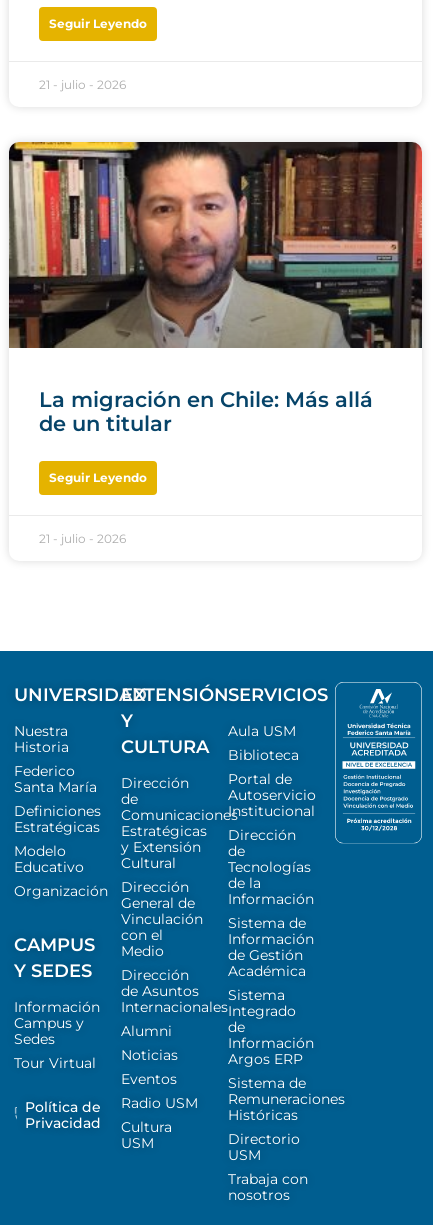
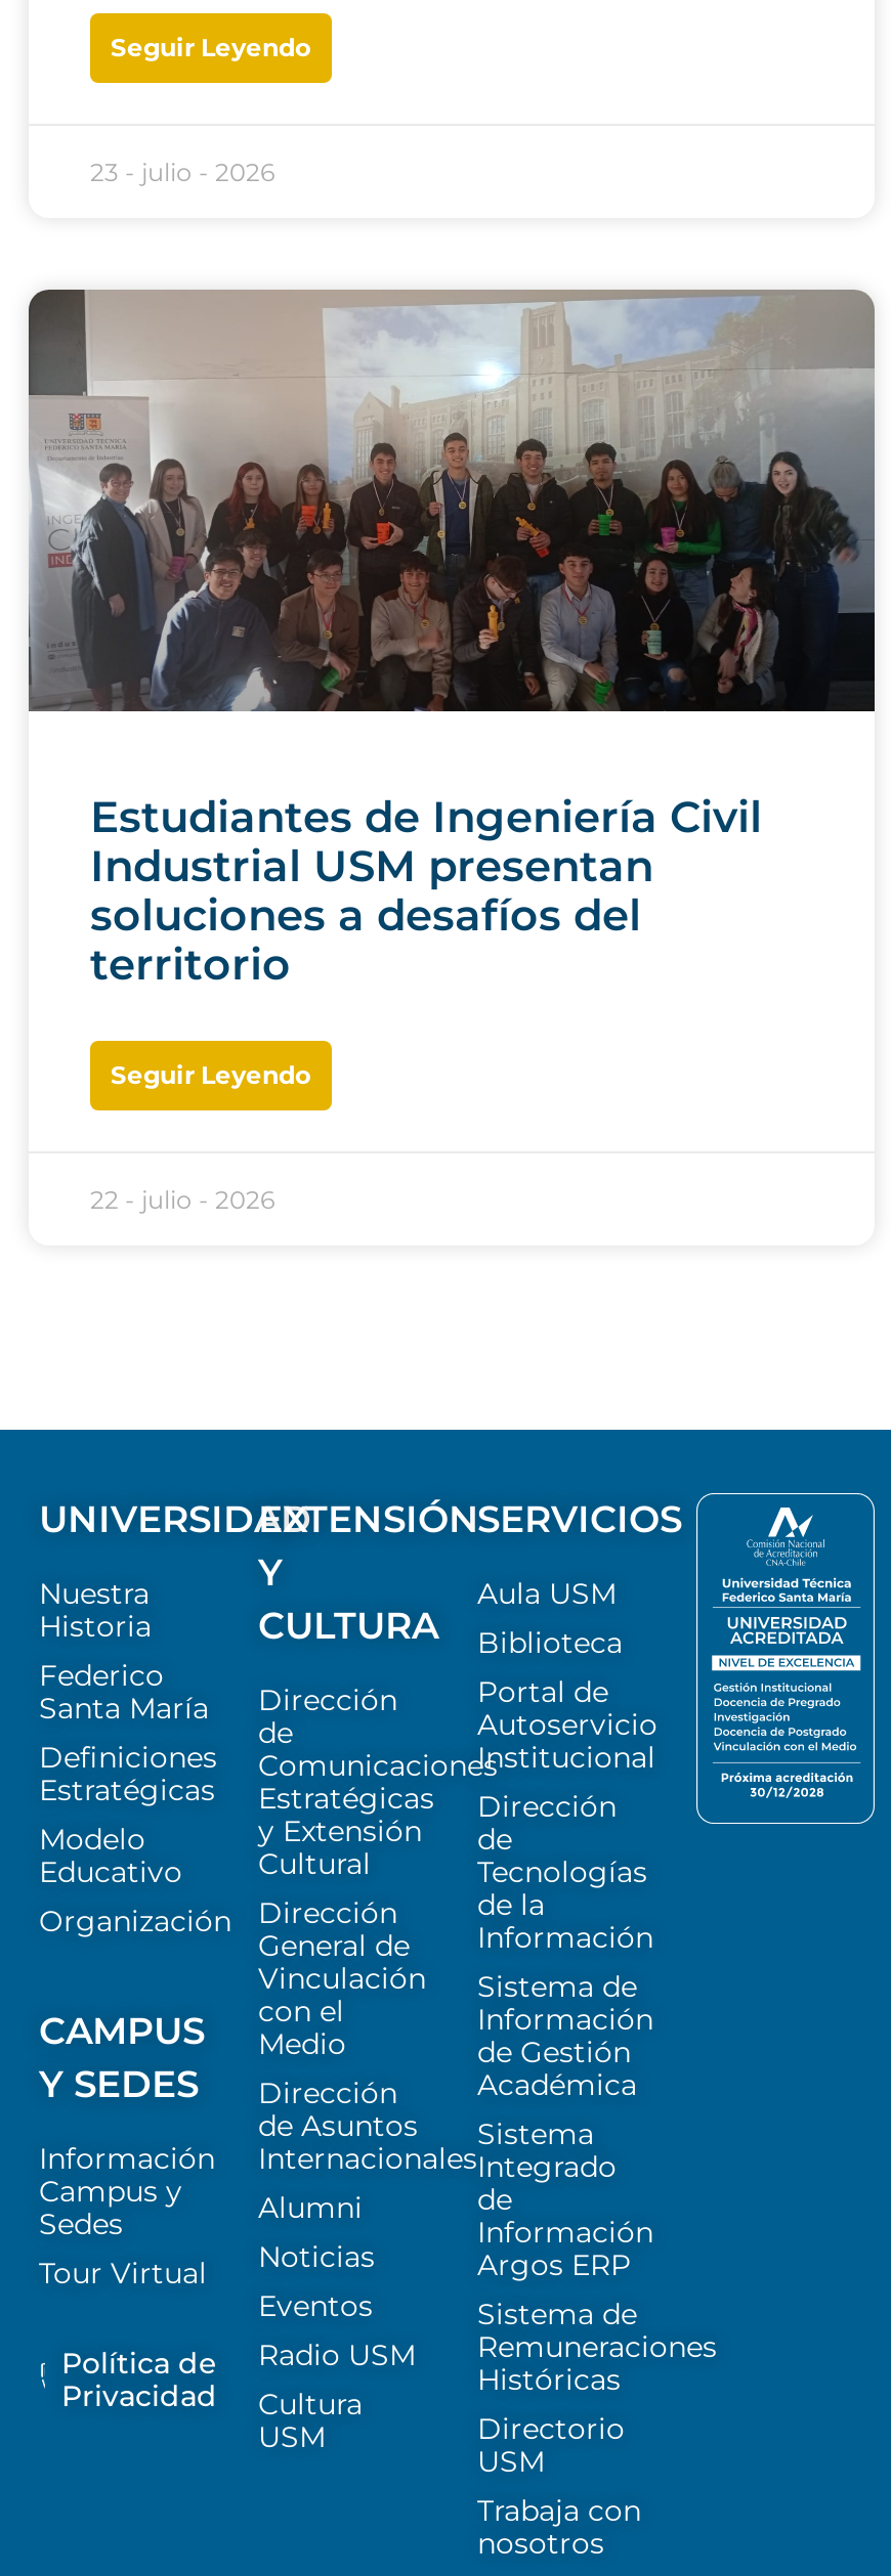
[39,77,126,92] 21 - julio - 2026 -> [90,156,274,187] 23 - julio - 2026
[9,141,423,436] [image] | La migración en Chile: Más allá | de un titular -> [29,288,877,990] [image] | Estudiantes de Ingeniería Civil | Industrial USM presentan | soluciones a desafíos del | territorio
[39,531,126,546] 21 - julio - 2026 -> [90,1185,274,1216] 22 - julio - 2026

